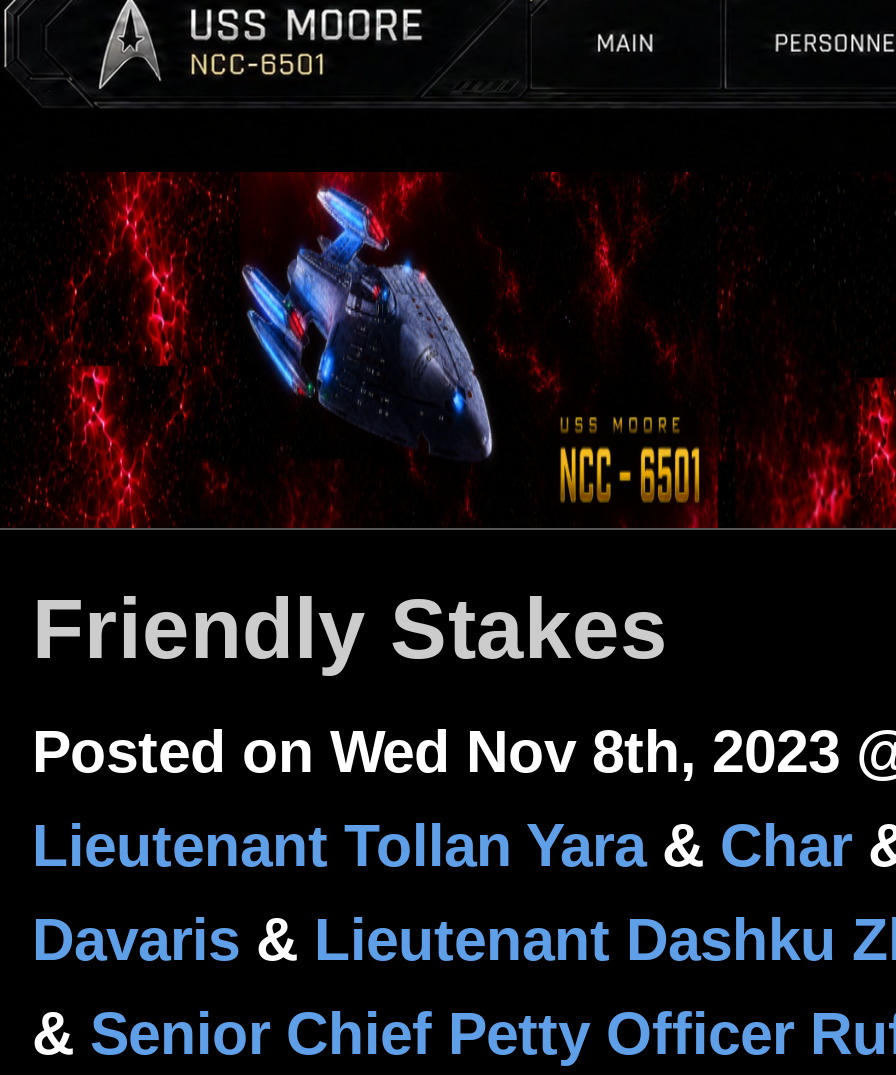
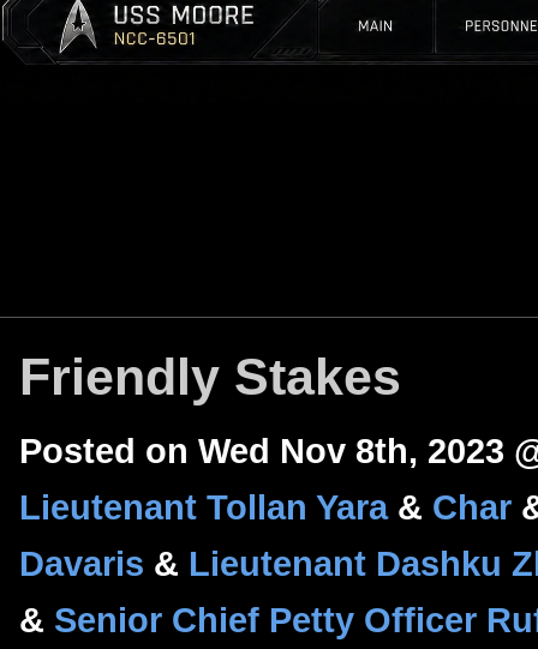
[14,170,890,530] [image] -> none

